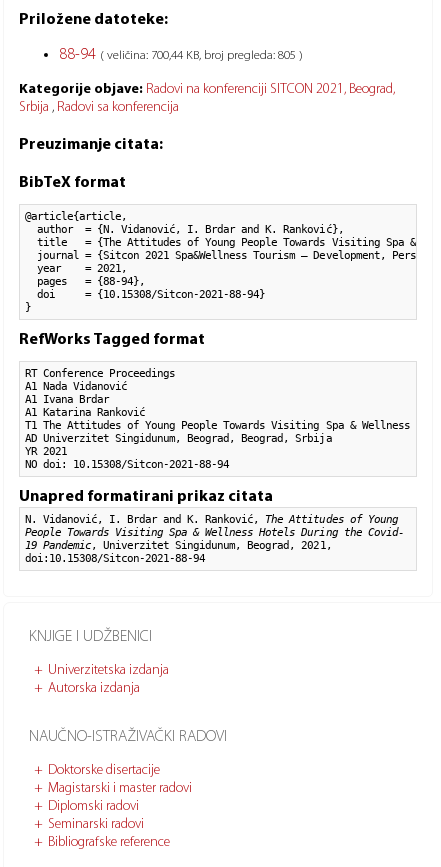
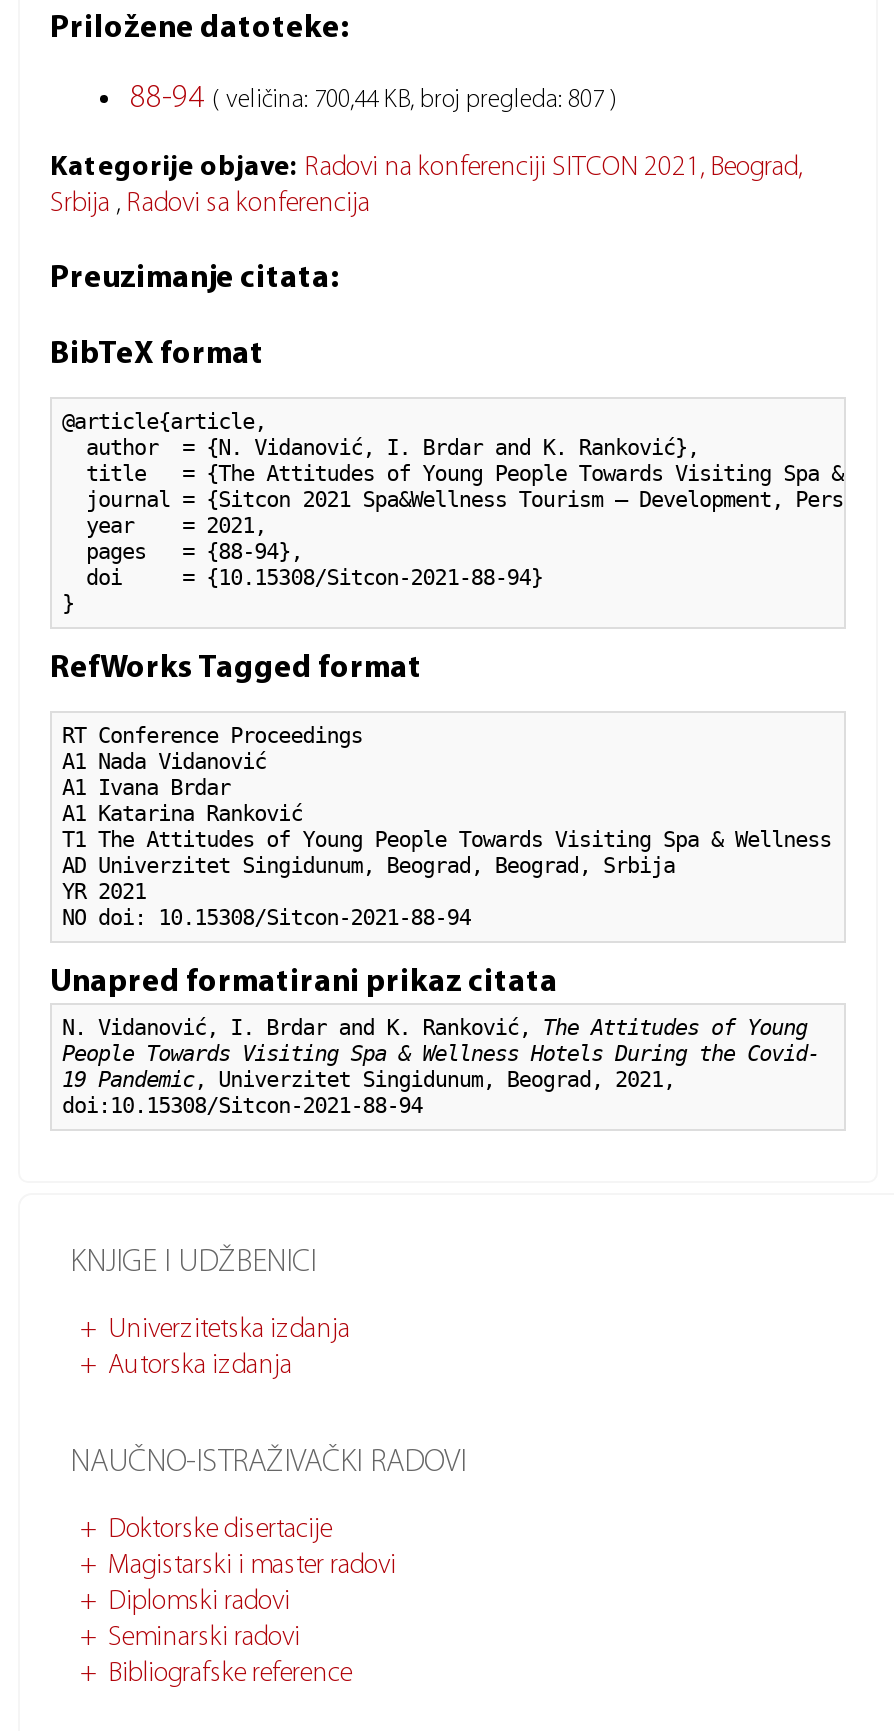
[59,47,303,63] 88-94 ( veličina: 700,44 KB, broj pregleda: 805 ) -> [130,83,618,115] 88-94 ( veličina: 700,44 KB, broj pregleda: 807 )

